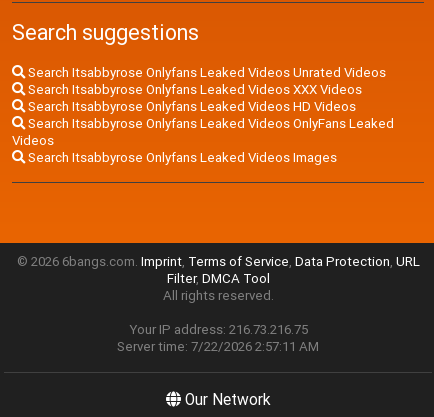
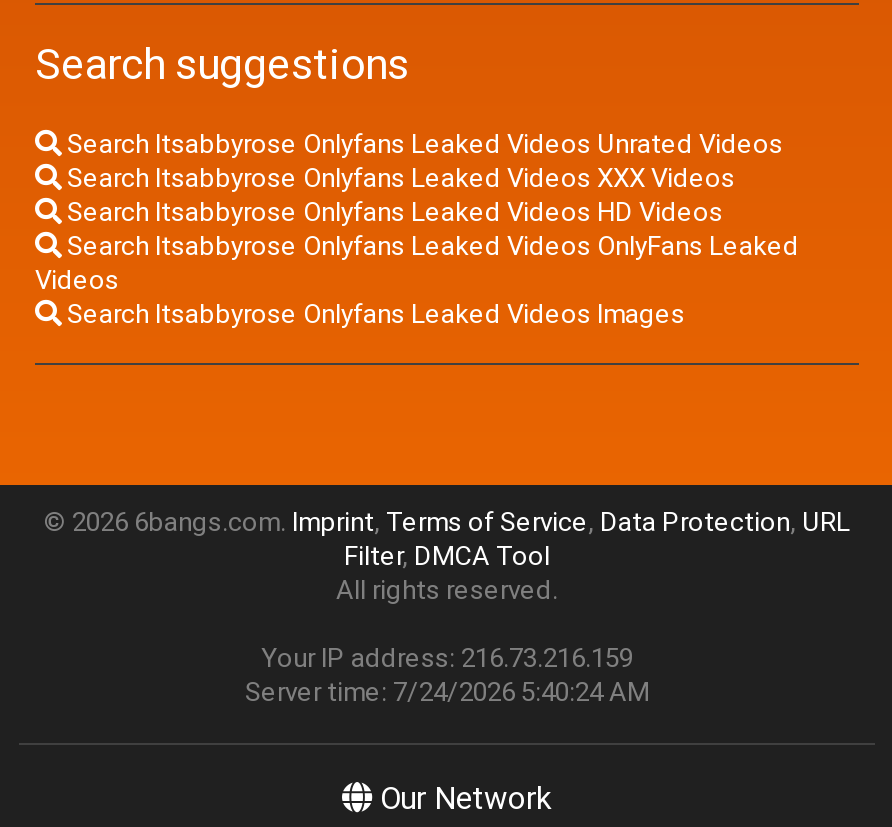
[128,321,307,338] Your IP address: 216.73.216.75 -> [261,641,633,675] Your IP address: 216.73.216.159
[117,338,319,355] Server time: 7/22/2026 2:57:11 AM -> [245,675,649,709] Server time: 7/24/2026 5:40:24 AM

